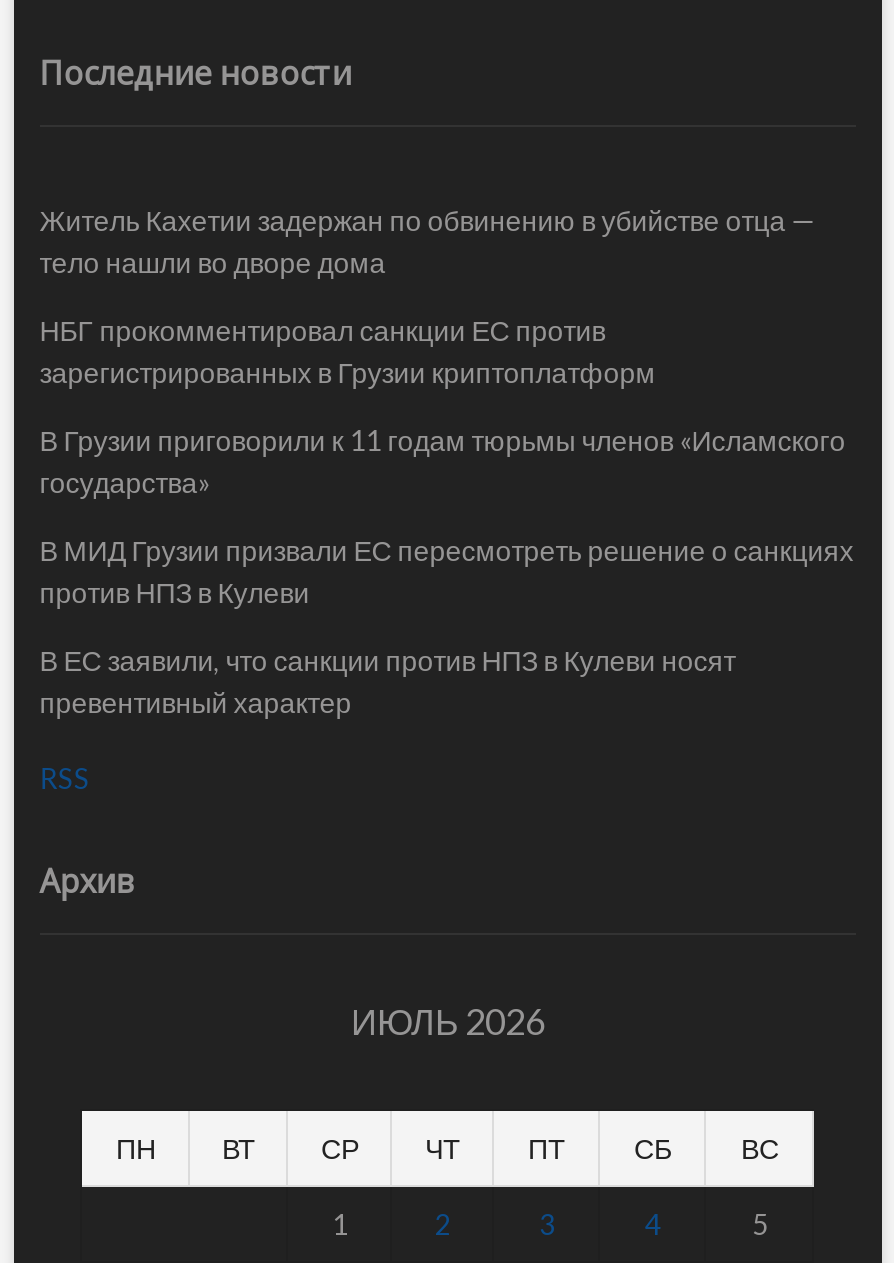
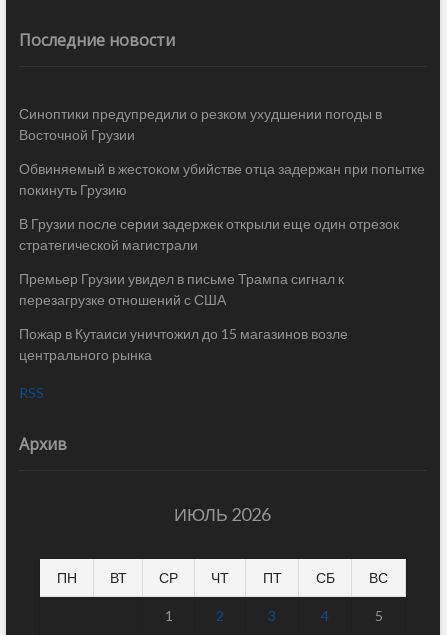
[40,202,816,278] Житель Кахетии задержан по обвинению в убийстве отца — | тело нашли во дворе дома -> [19,105,382,143] Синоптики предупредили о резком ухудшении погоды в | Восточной Грузии
[40,312,656,388] НБГ прокомментировал санкции ЕС против | зарегистрированных в Грузии криптоплатформ -> [19,160,425,198] Обвиняемый в жестоком убийстве отца задержан при попытке | покинуть Грузию
[40,422,846,498] В Грузии приговорили к 11 годам тюрьмы членов «Исламского | государства» -> [19,215,399,253] В Грузии после серии задержек открыли еще один отрезок | стратегической магистрали
[40,532,854,608] В МИД Грузии призвали ЕС пересмотреть решение о санкциях | против НПЗ в Кулеви -> [19,270,344,308] Премьер Грузии увидел в письме Трампа сигнал к | перезагрузке отношений с США
[40,642,736,718] В ЕС заявили, что санкции против НПЗ в Кулеви носят | превентивный характер -> [19,325,348,363] Пожар в Кутаиси уничтожил до 15 магазинов возле | центрального рынка

